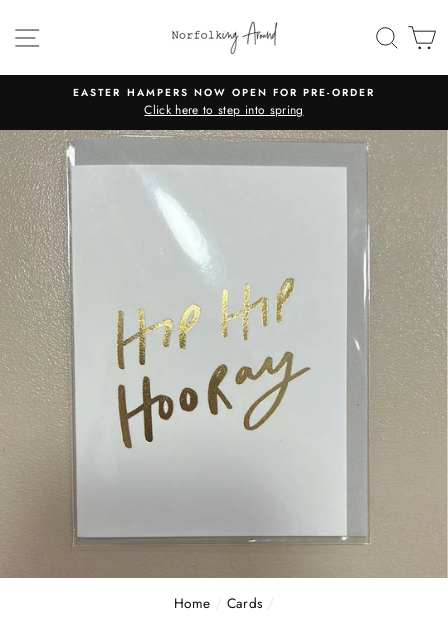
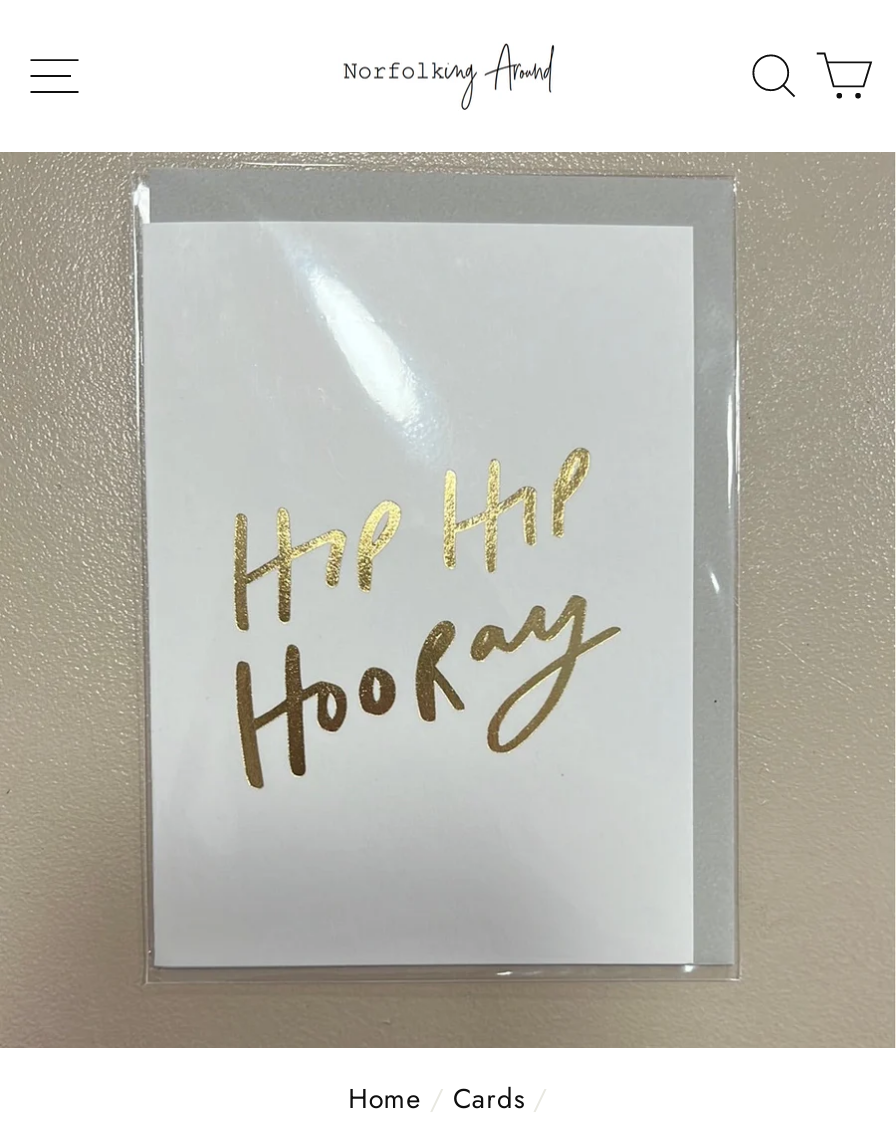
[73,85,375,119] EASTER HAMPERS NOW OPEN FOR PRE-ORDER | Click here to step into spring -> none

